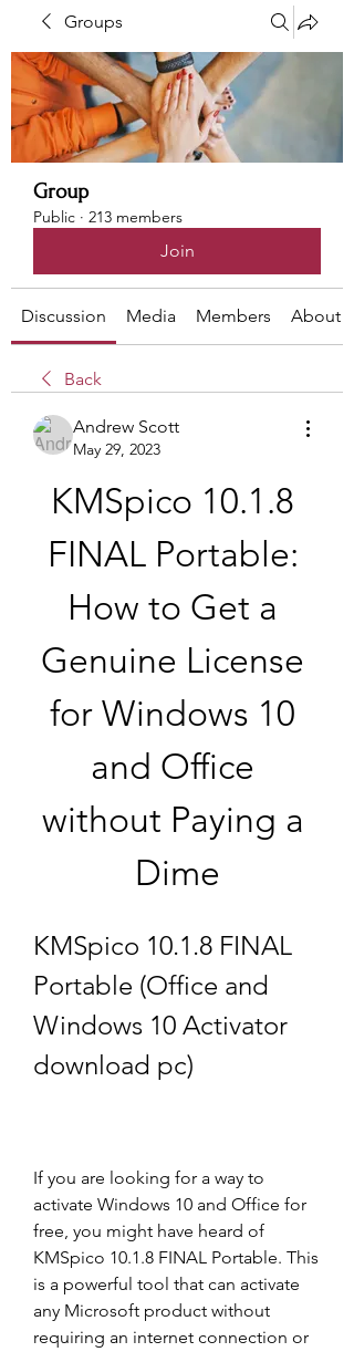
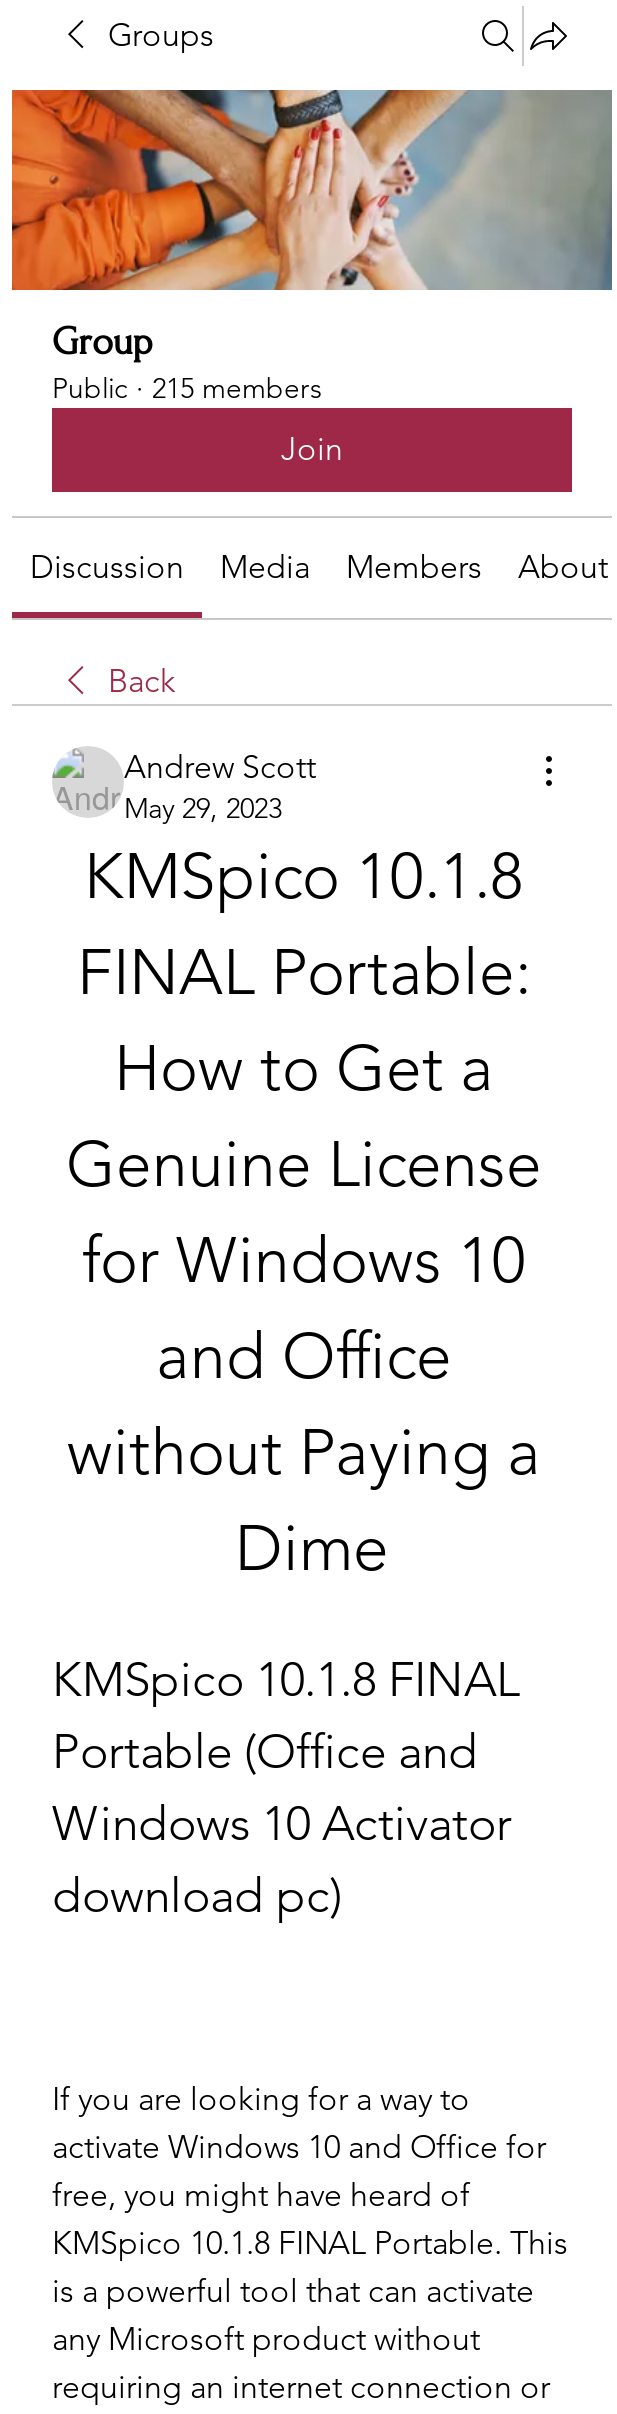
[33,207,183,227] Public · 213 members -> [52,370,322,406] Public · 215 members

